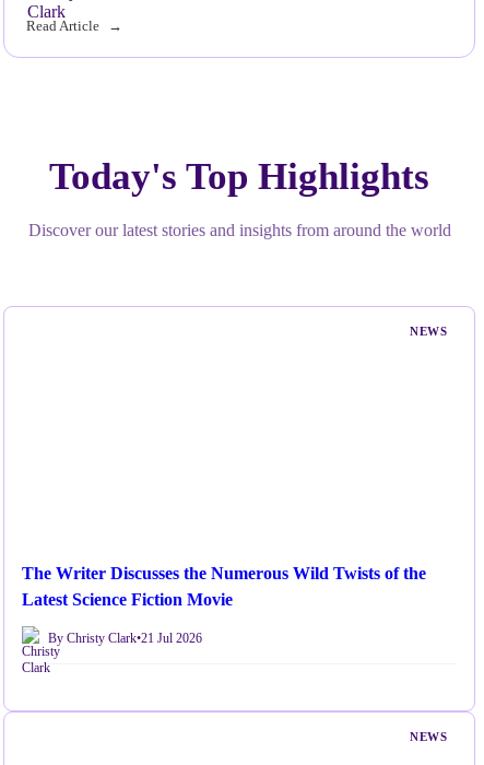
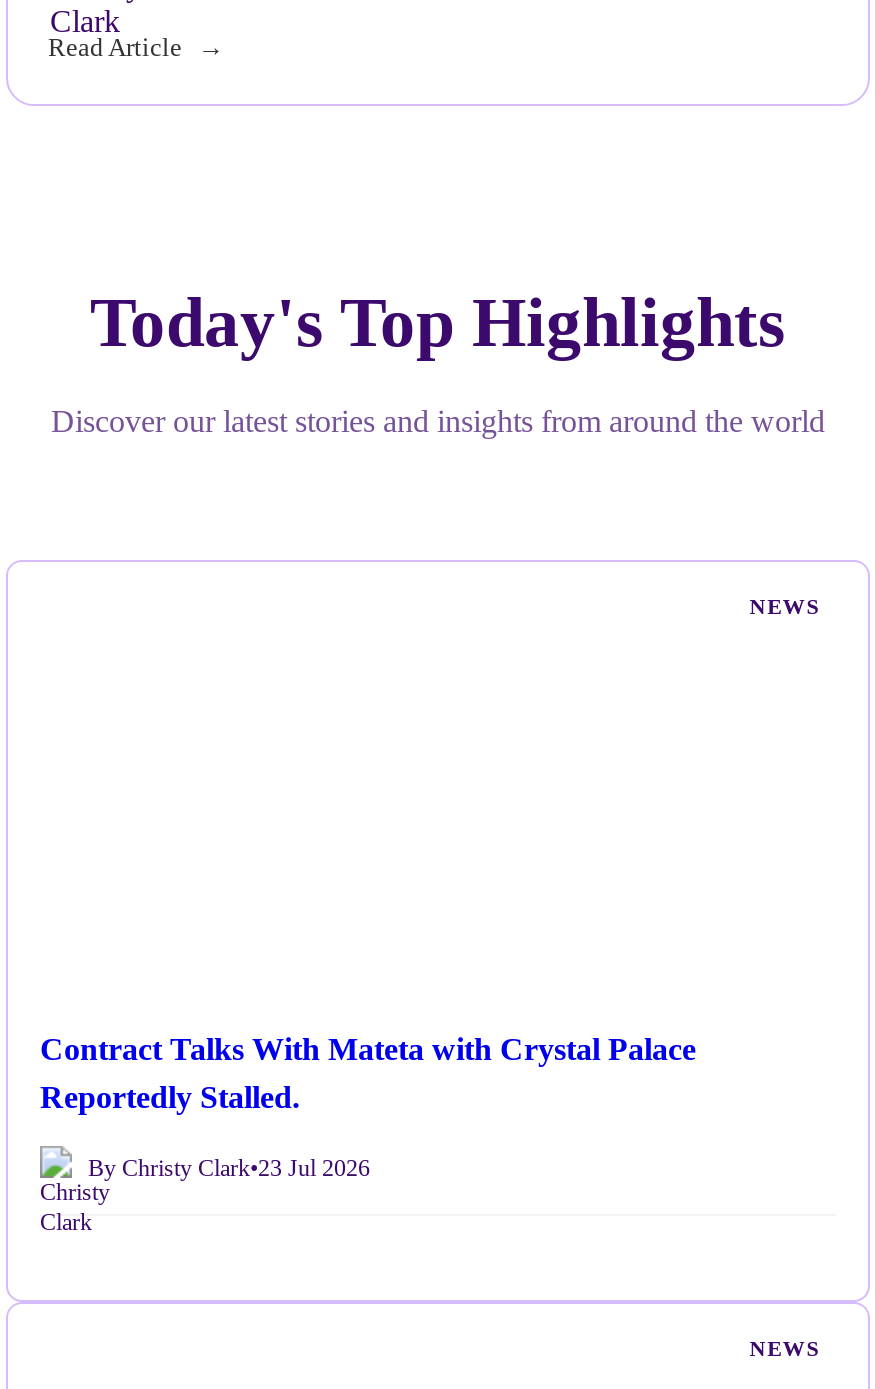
[22,564,426,609] The Writer Discusses the Numerous Wild Twists of the | Latest Science Fiction Movie -> [40,1032,696,1114] Contract Talks With Mateta with Crystal Palace | Reportedly Stalled.
[48,631,202,646] By Christy Clark•21 Jul 2026 -> [88,1155,370,1183] By Christy Clark•23 Jul 2026

